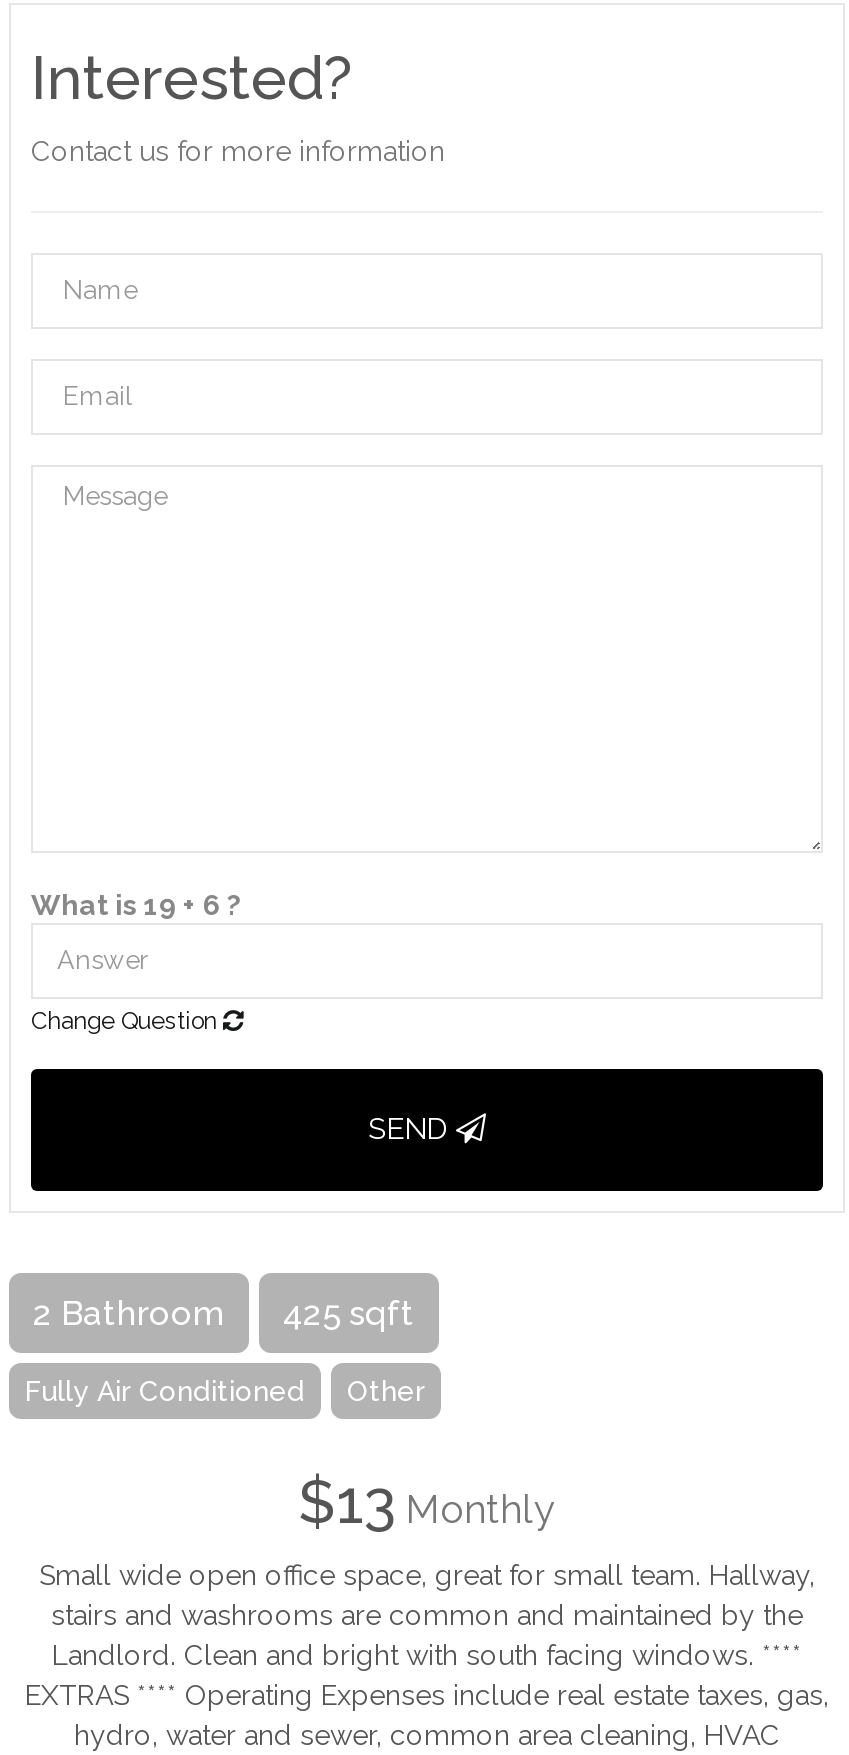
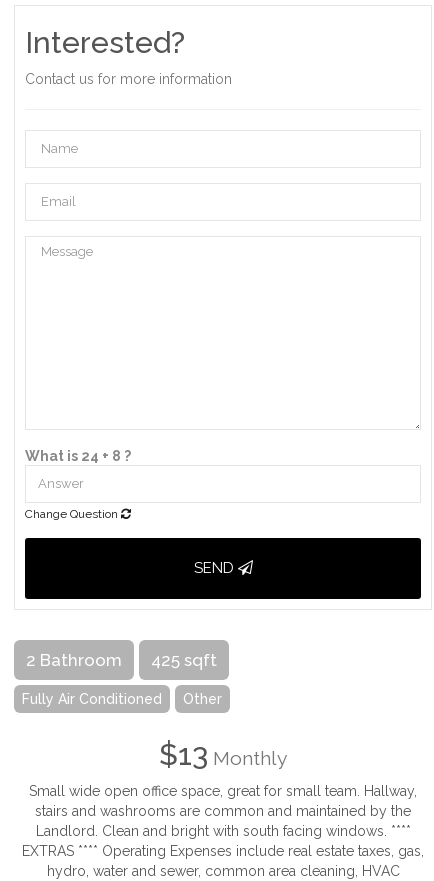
[31,889,241,921] What is 19 + 6 ? -> [25,448,131,464] What is 24 + 8 ?

